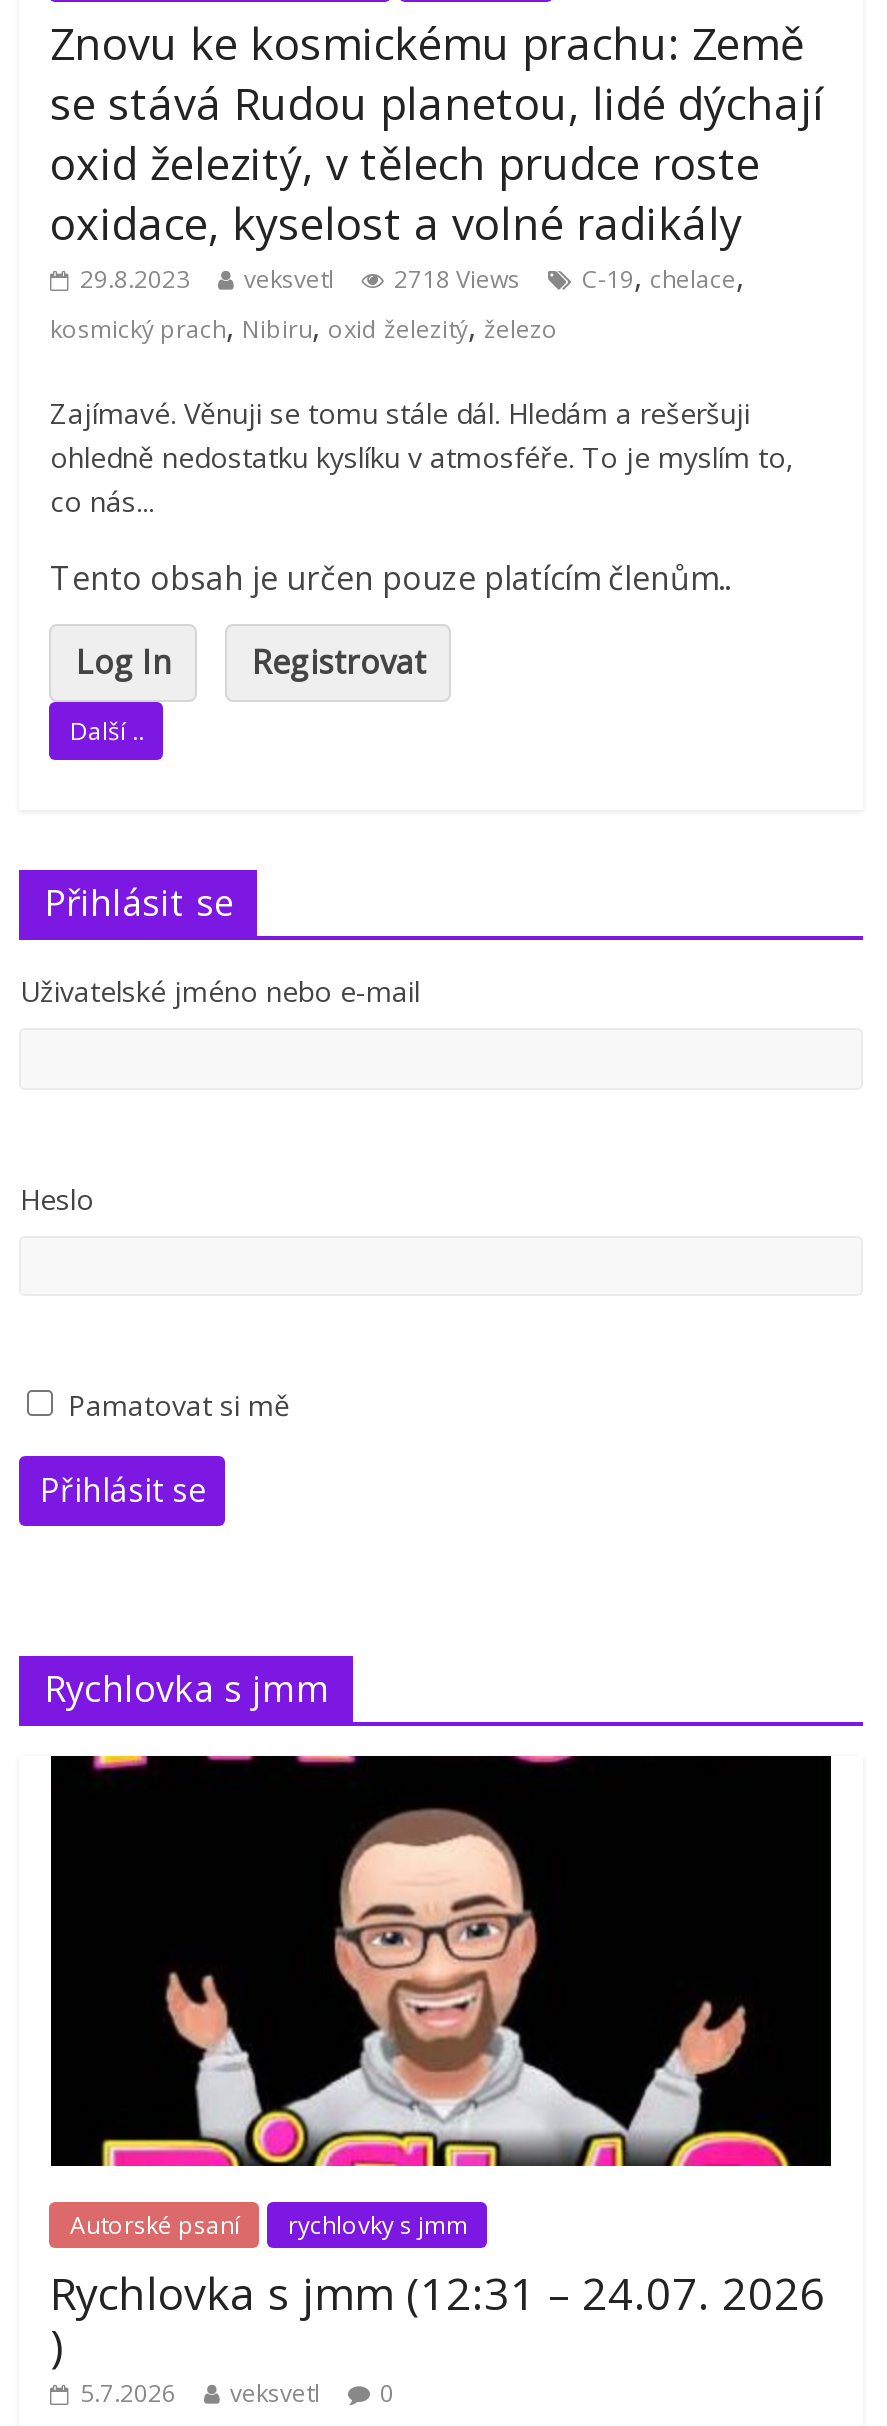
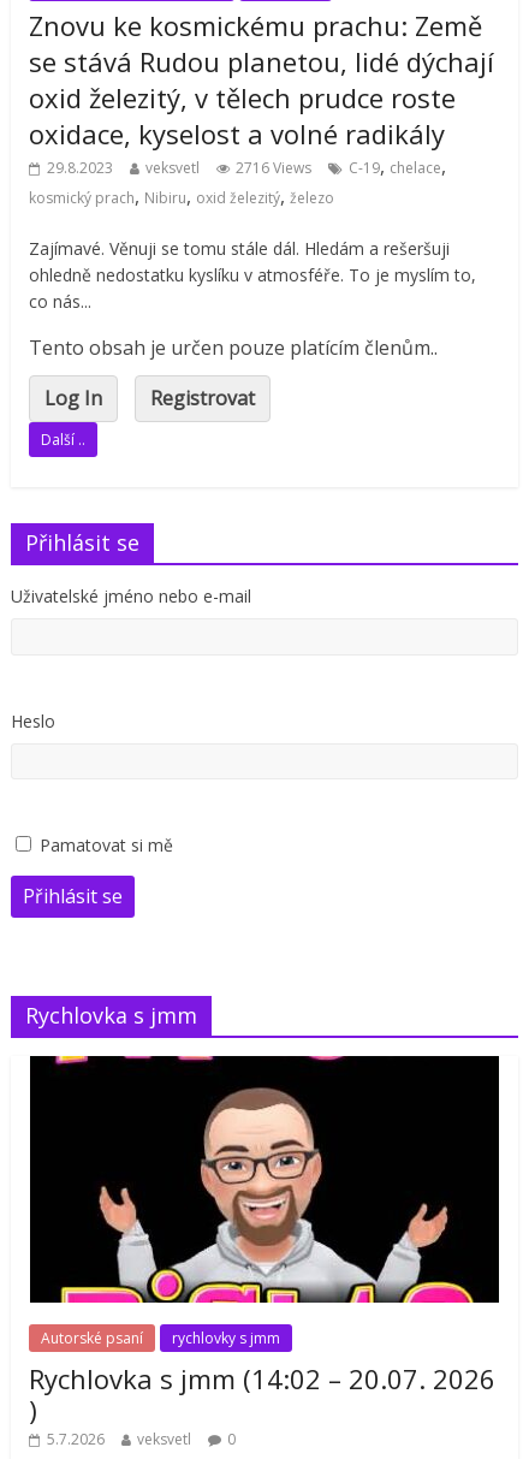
[80,254,744,298] 29.8.2023 veksvetl 2718 Views C-19, chelace, -> [47,153,447,179] 29.8.2023 veksvetl 2716 Views C-19, chelace,
[50,2262,826,2322] Rychlovka s jmm (12:31 – 24.07. 2026 -> [29,1360,496,1396] Rychlovka s jmm (14:02 – 20.07. 2026

